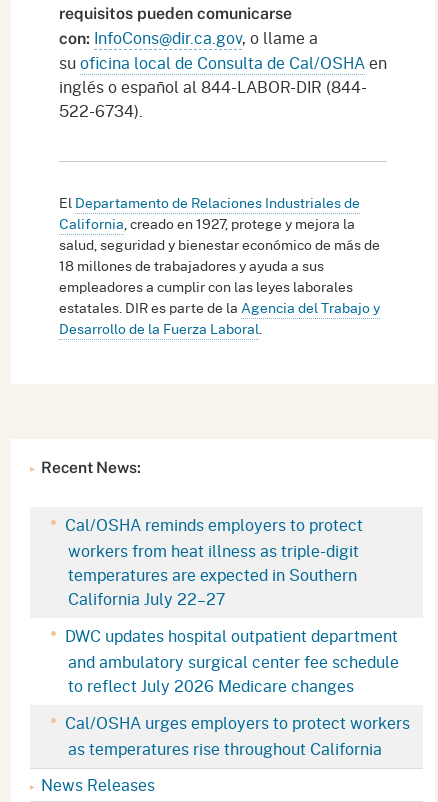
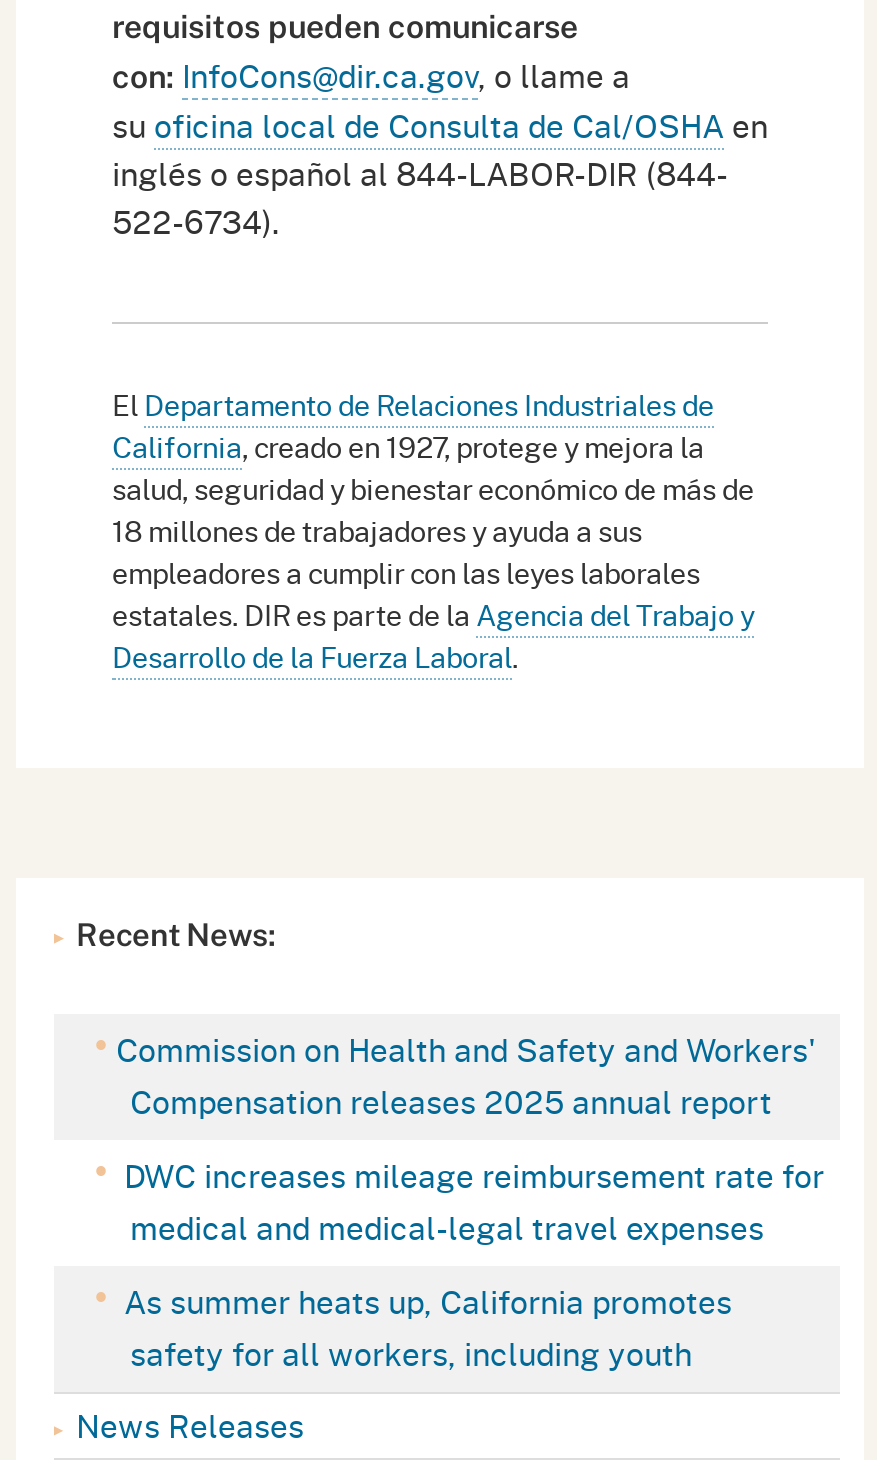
[61,513,363,610] Cal/OSHA reminds employers to protect | workers from heat illness as triple-digit | temperatures are expected in Southern | California July 22–27 -> [116,1026,816,1124] Commission on Health and Safety and Workers' | Compensation releases 2025 annual report
[61,624,399,697] DWC updates hospital outpatient department | and ambulatory surgical center fee schedule | to reflect July 2026 Medicare changes -> [116,1152,824,1250] DWC increases mileage reimbursement rate for | medical and medical-legal travel expenses
[61,711,410,760] Cal/OSHA urges employers to protect workers | as temperatures rise throughout California -> [116,1278,732,1376] As summer heats up, California promotes | safety for all workers, including youth

